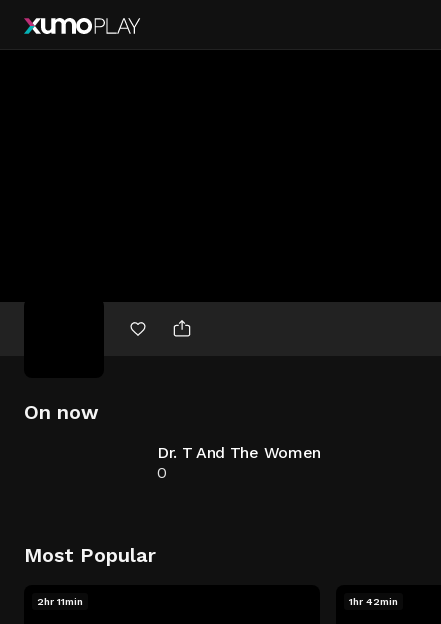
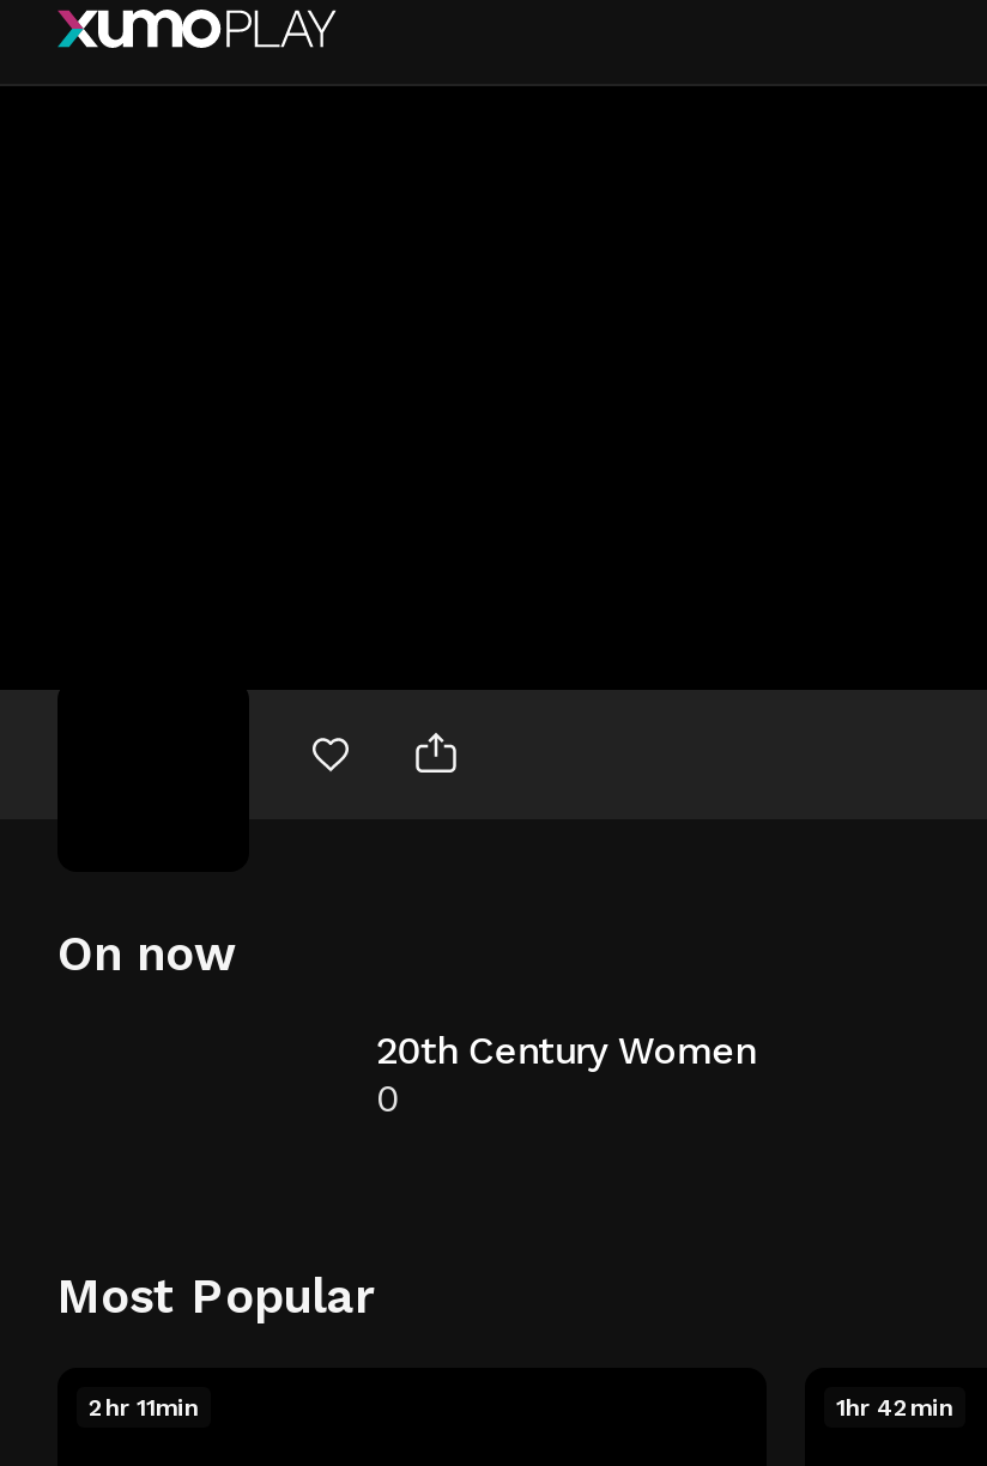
[157,443,321,462] Dr. T And The Women -> [376,1028,755,1073] 20th Century Women

